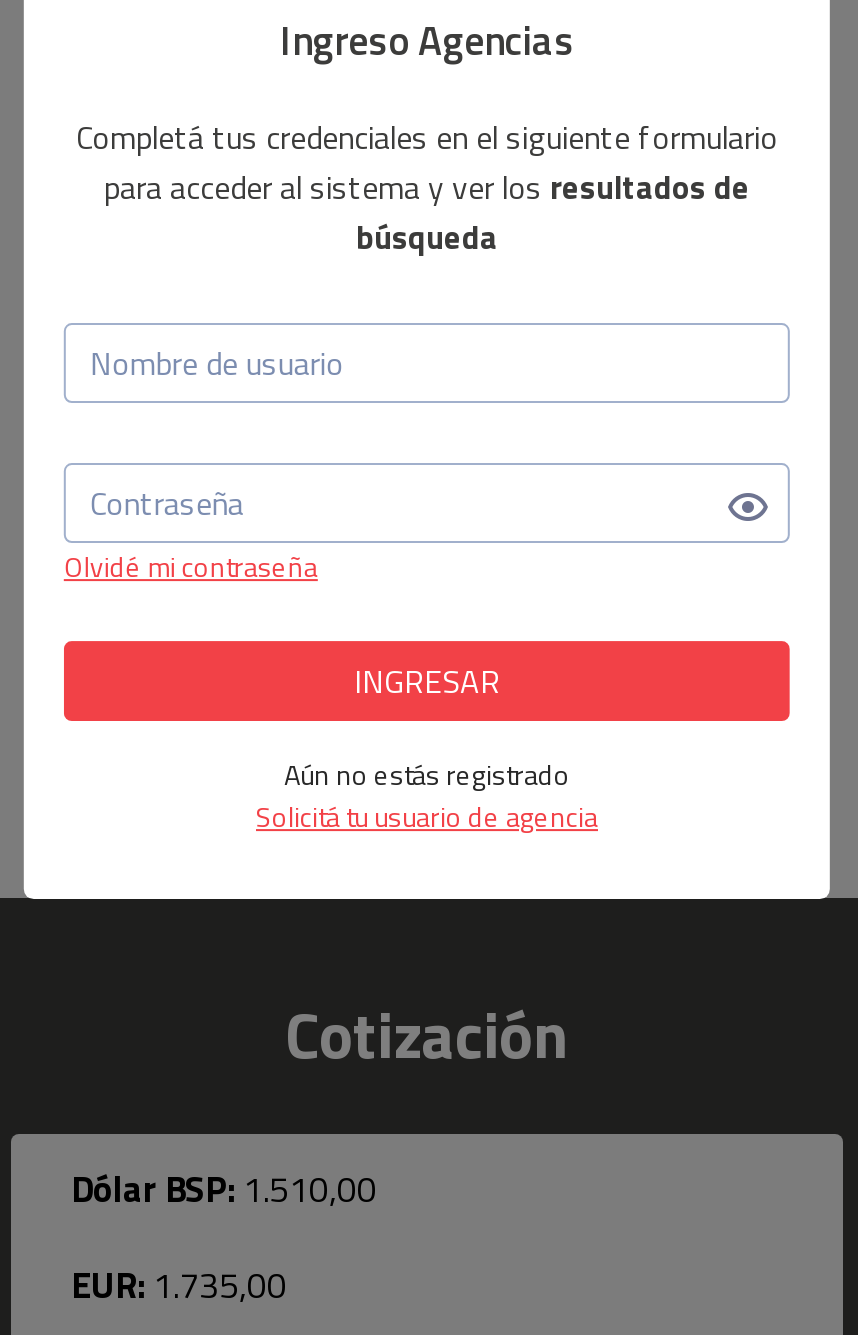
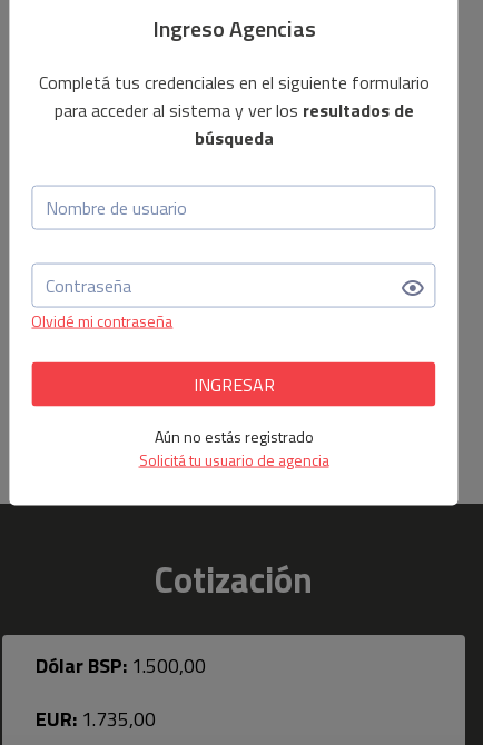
[71,1162,377,1216] Dólar BSP: 1.510,00 -> [36,650,206,681] Dólar BSP: 1.500,00

